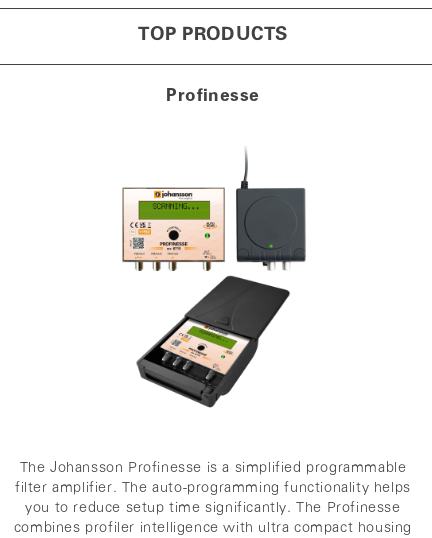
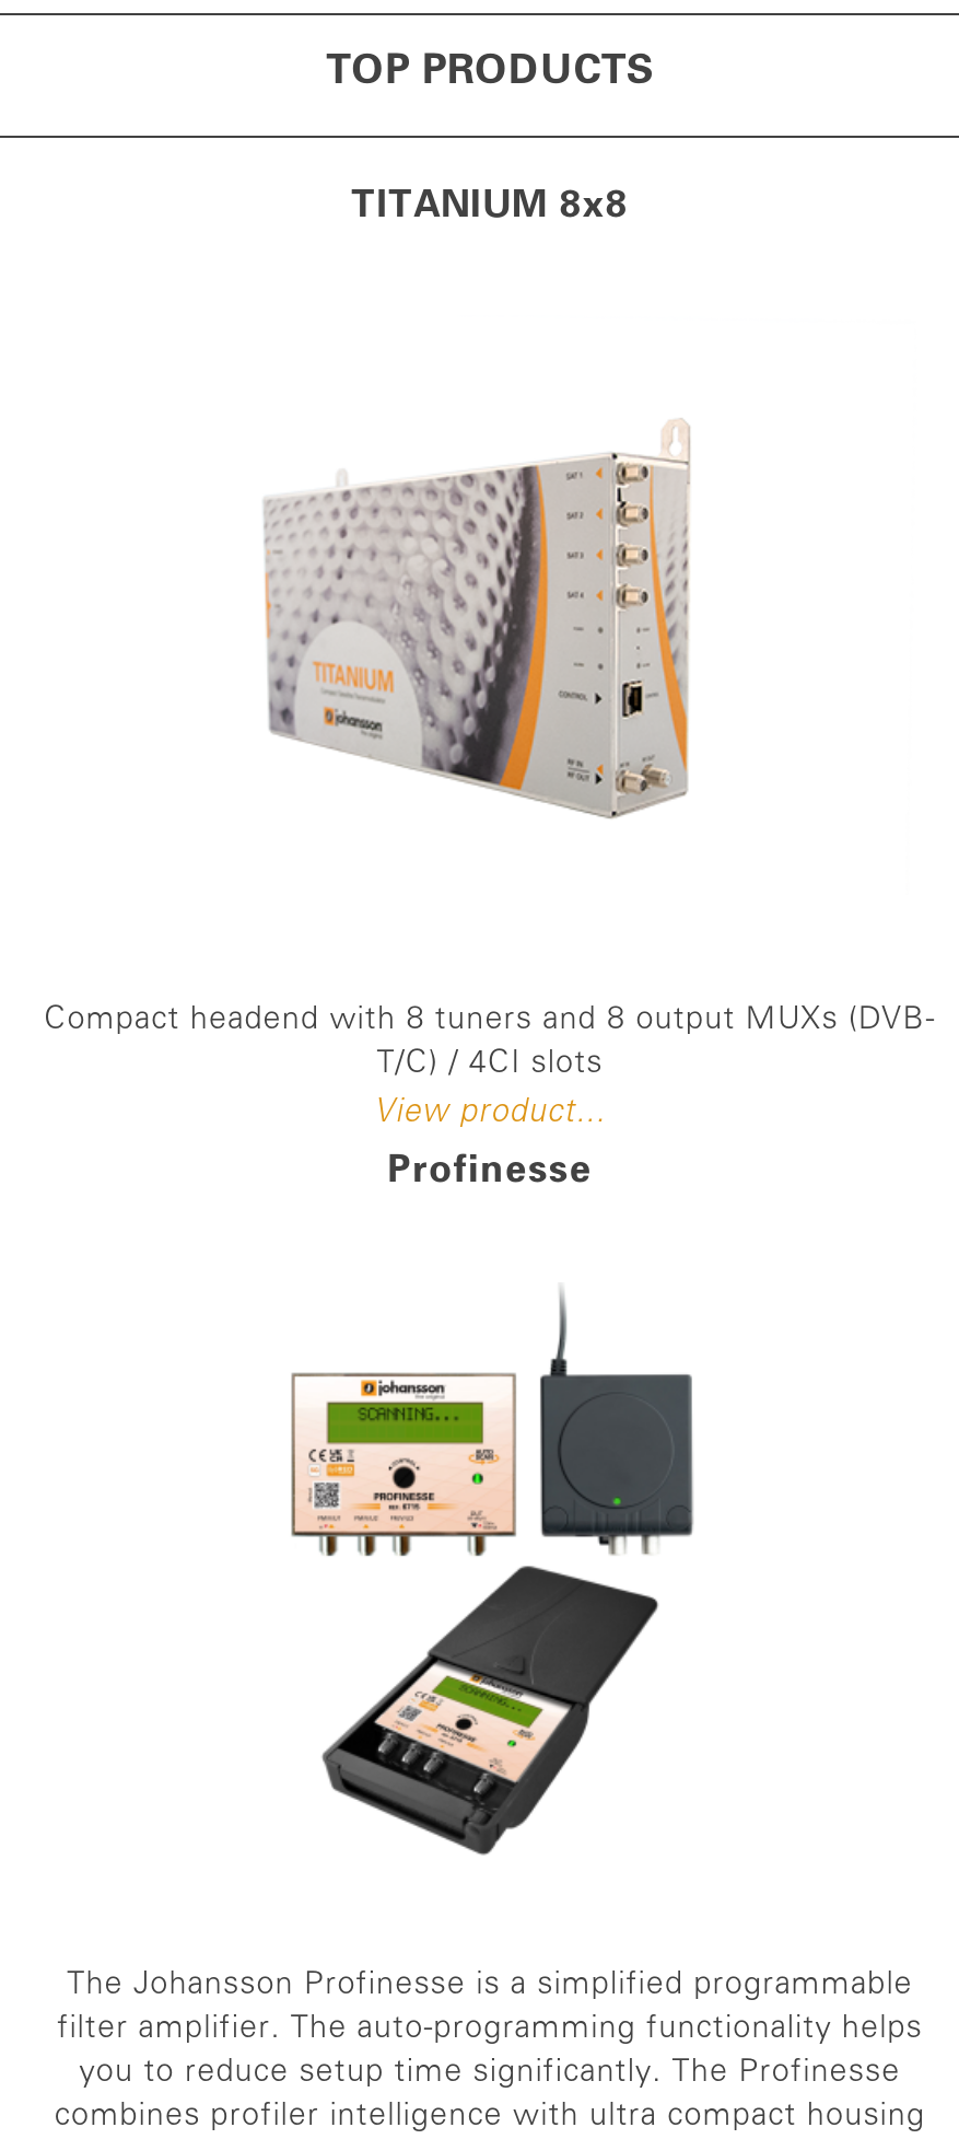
none -> [44,1004,936,1130] Compact headend with 8 tuners and 8 output MUXs (DVB- | T/C) / 4CI slots | View product...
none -> [262,420,691,821] [image]
none -> [351,188,629,225] TITANIUM 8x8

